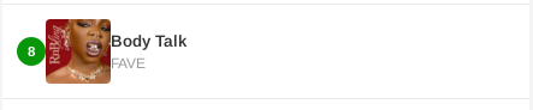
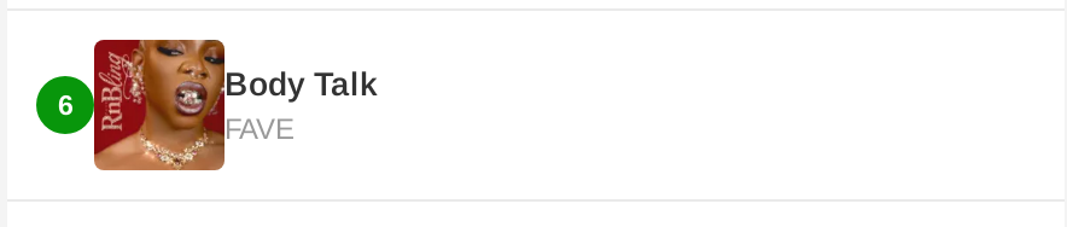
[28,45,35,59] 8 -> [58,92,72,121] 6

